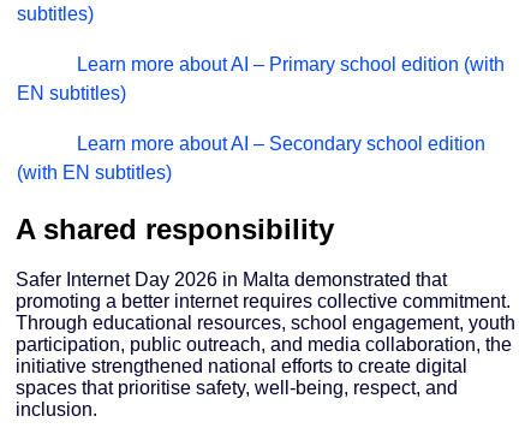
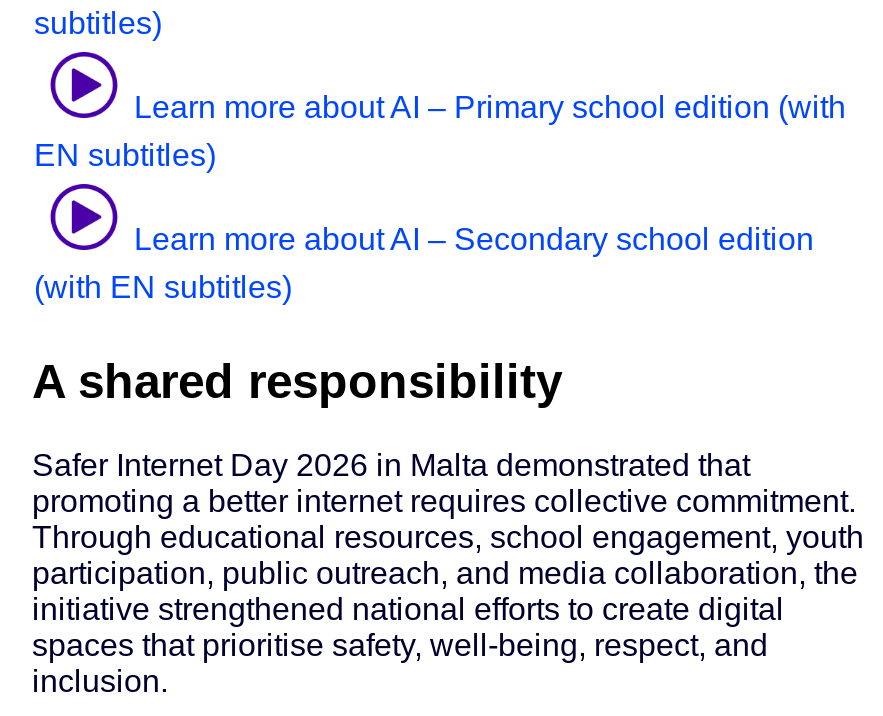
none -> [48,50,120,120] [image]
none -> [48,182,120,252] [image]

